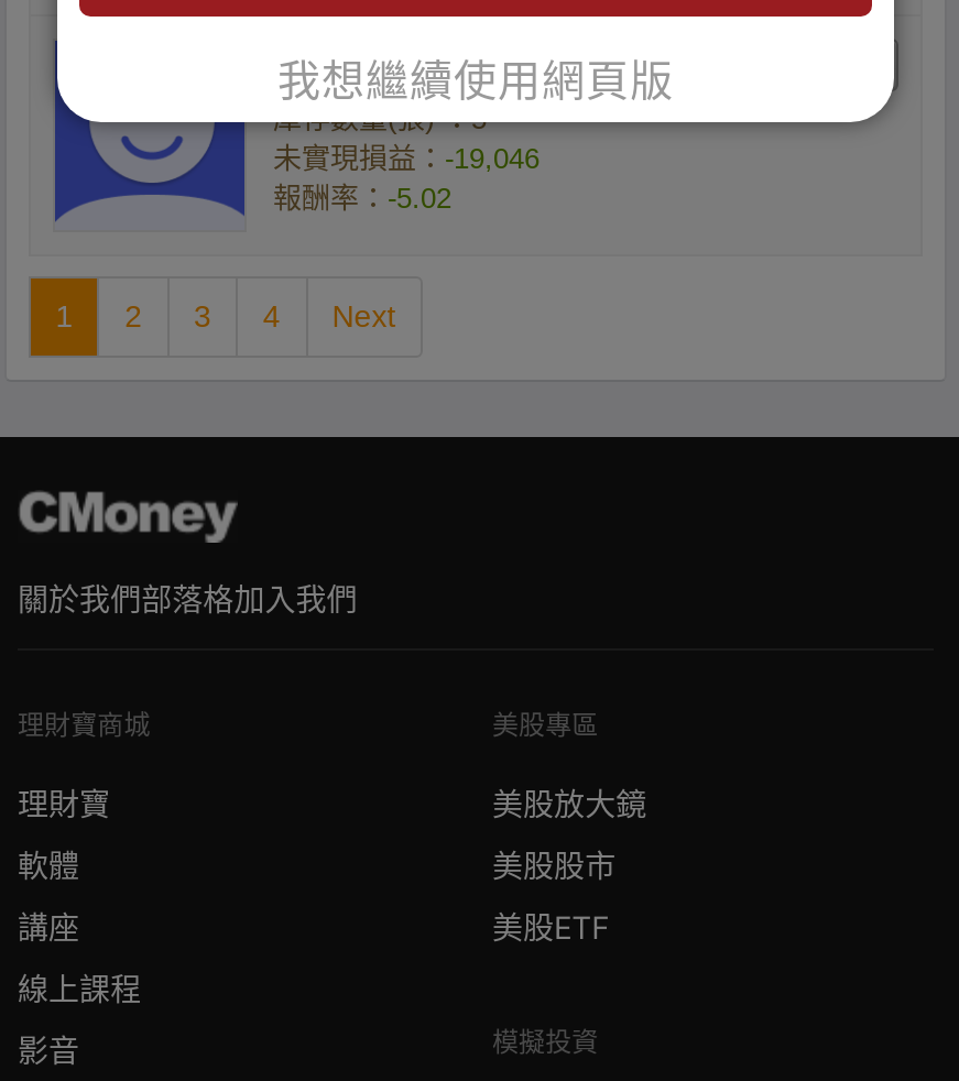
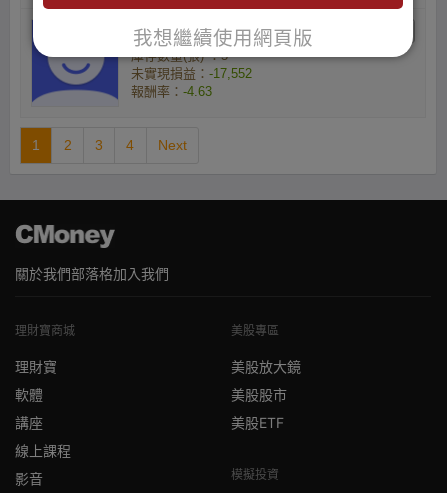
[273,143,540,176] 未實現損益：-19,046 -> [131,66,252,81] 未實現損益：-17,552
[273,183,451,216] 報酬率：-5.02 -> [131,84,212,99] 報酬率：-4.63

